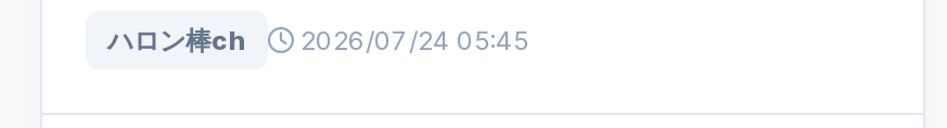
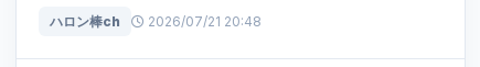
[107,24,528,57] ハロン棒ch 2026/07/24 05:45 -> [50,13,262,30] ハロン棒ch 2026/07/21 20:48

